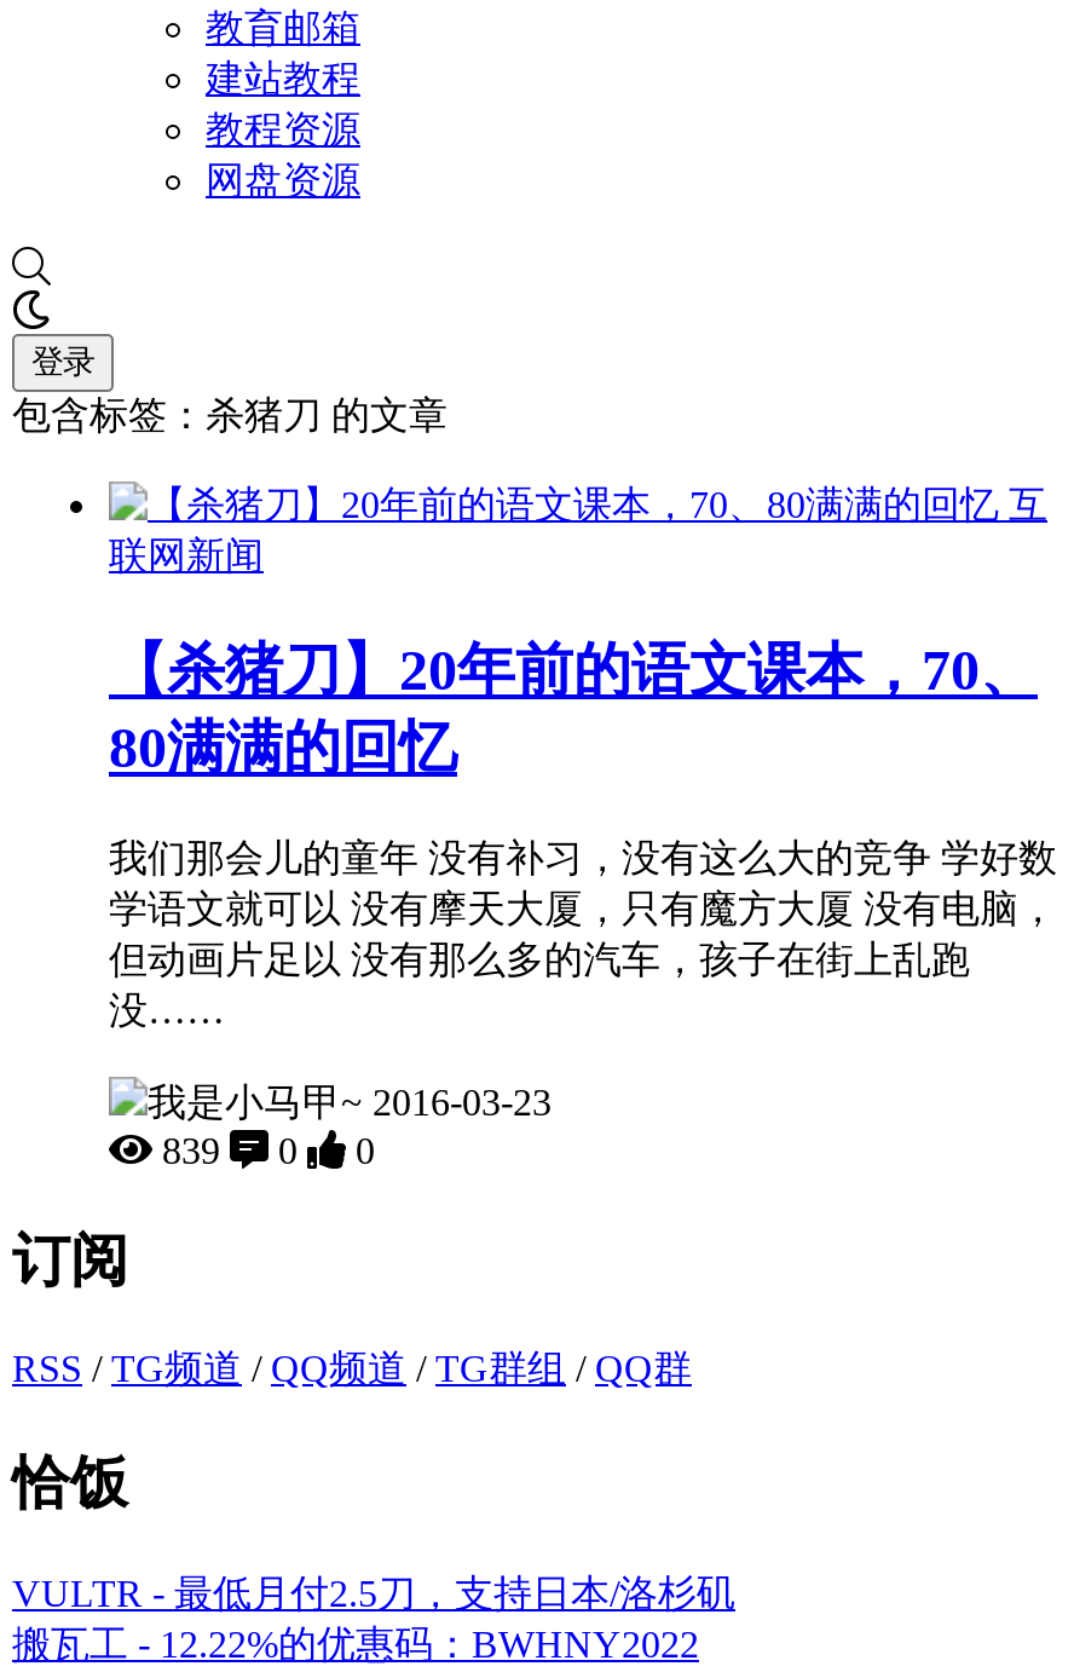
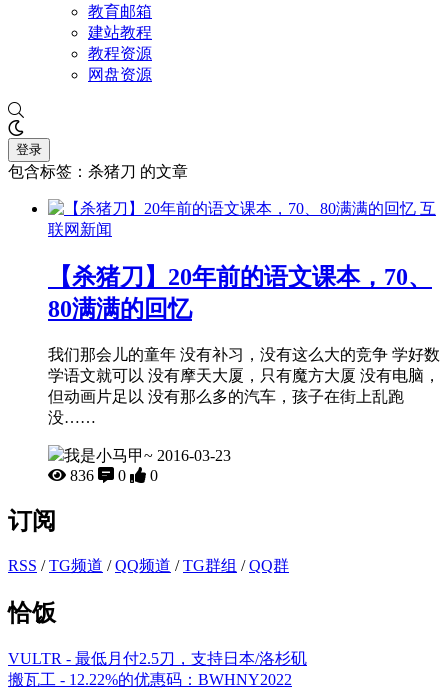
[152,1129,230,1170] 839 -> [66,467,98,484] 836

